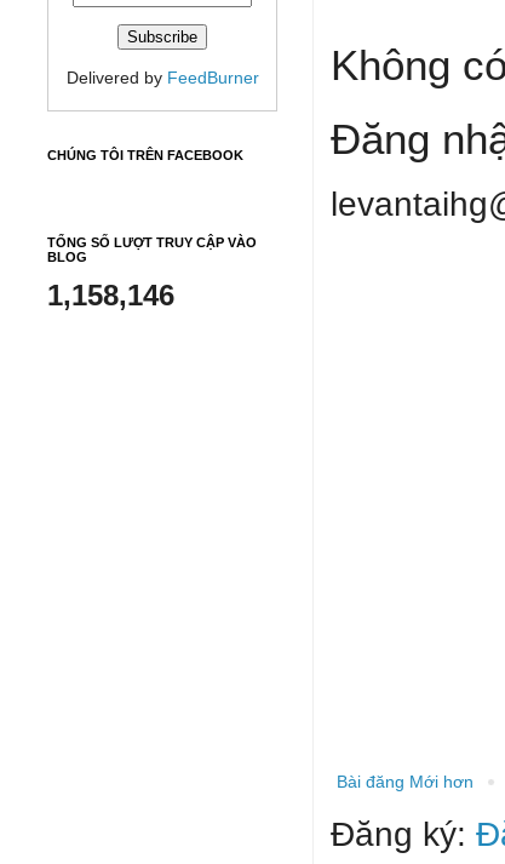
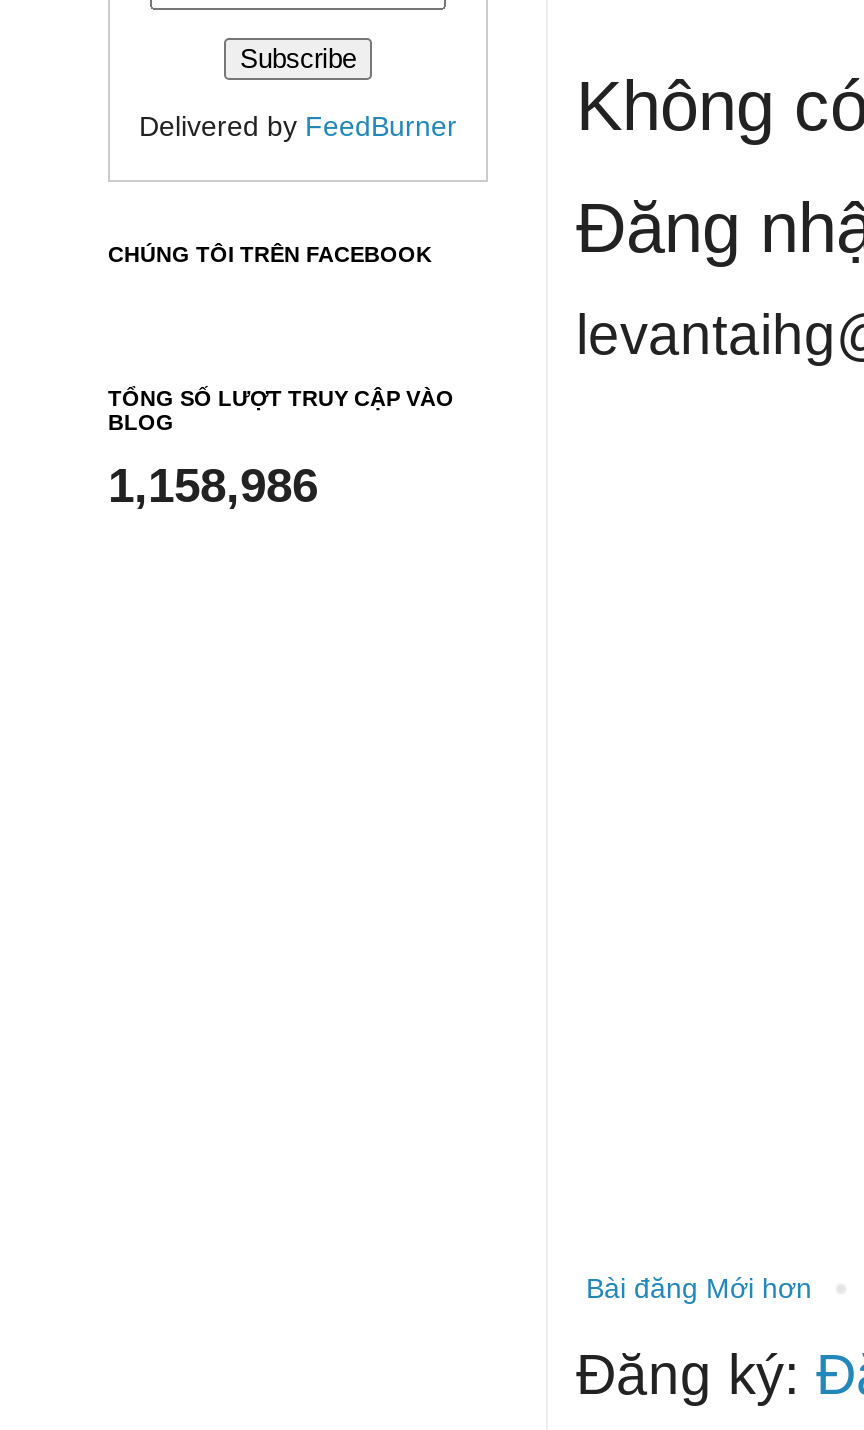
[47,279,174,312] 1,158,146 -> [108,459,318,513] 1,158,986

